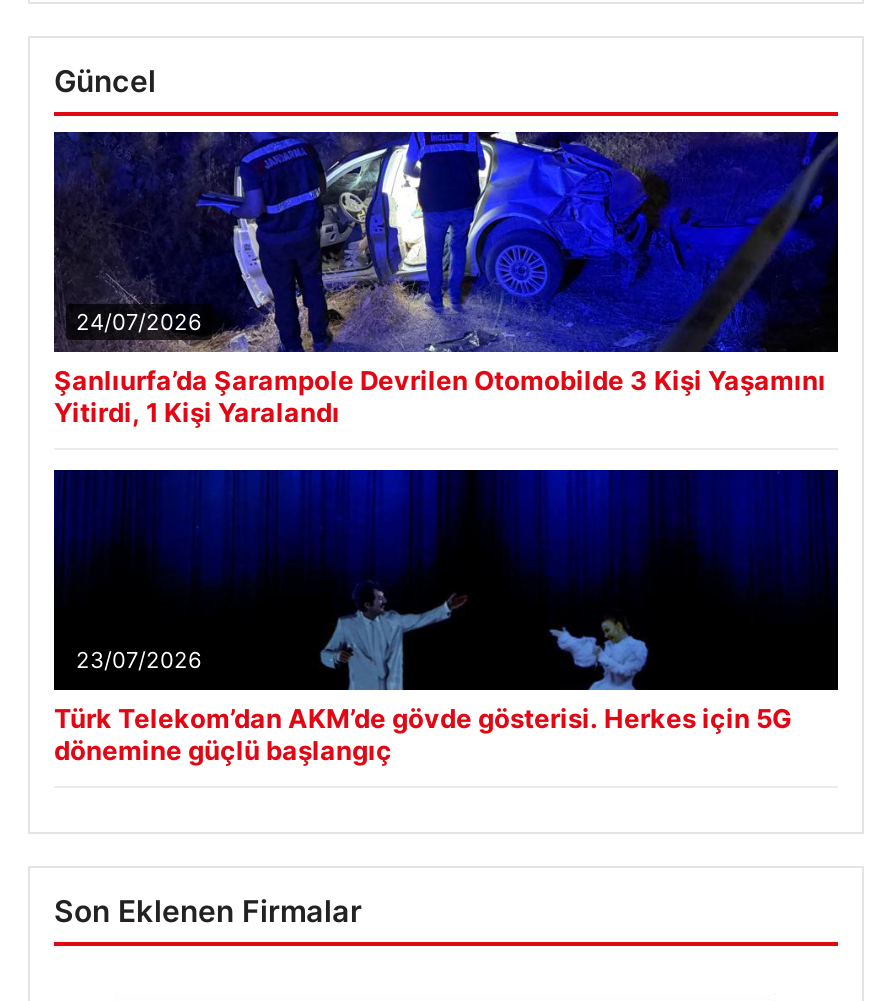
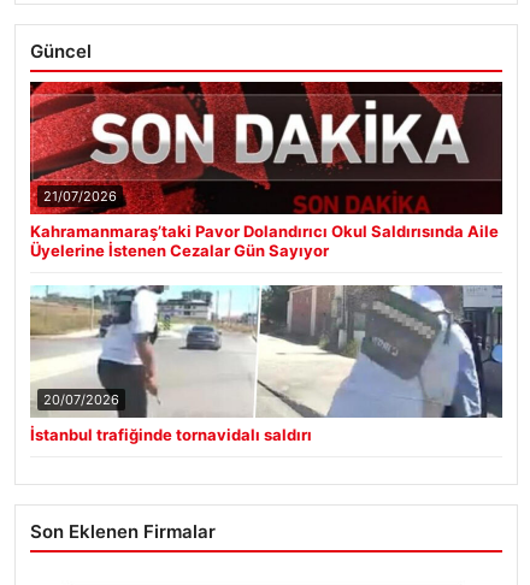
[52,111,838,349] [image] | 24/07/2026 -> [29,81,502,204] [image] | 21/07/2026
[54,365,826,429] Şanlıurfa’da Şarampole Devrilen Otomobilde 3 Kişi Yaşamını | Yitirdi, 1 Kişi Yaralandı -> [30,221,499,260] Kahramanmaraş’taki Pavor Dolandırıcı Okul Saldırısında Aile | Üyelerine İstenen Cezalar Gün Sayıyor
[52,467,838,687] [image] | 23/07/2026 -> [29,284,503,418] [image] | 20/07/2026
[54,703,792,767] Türk Telekom’dan AKM’de gövde gösterisi. Herkes için 5G | dönemine güçlü başlangıç -> [30,425,312,444] İstanbul trafiğinde tornavidalı saldırı

